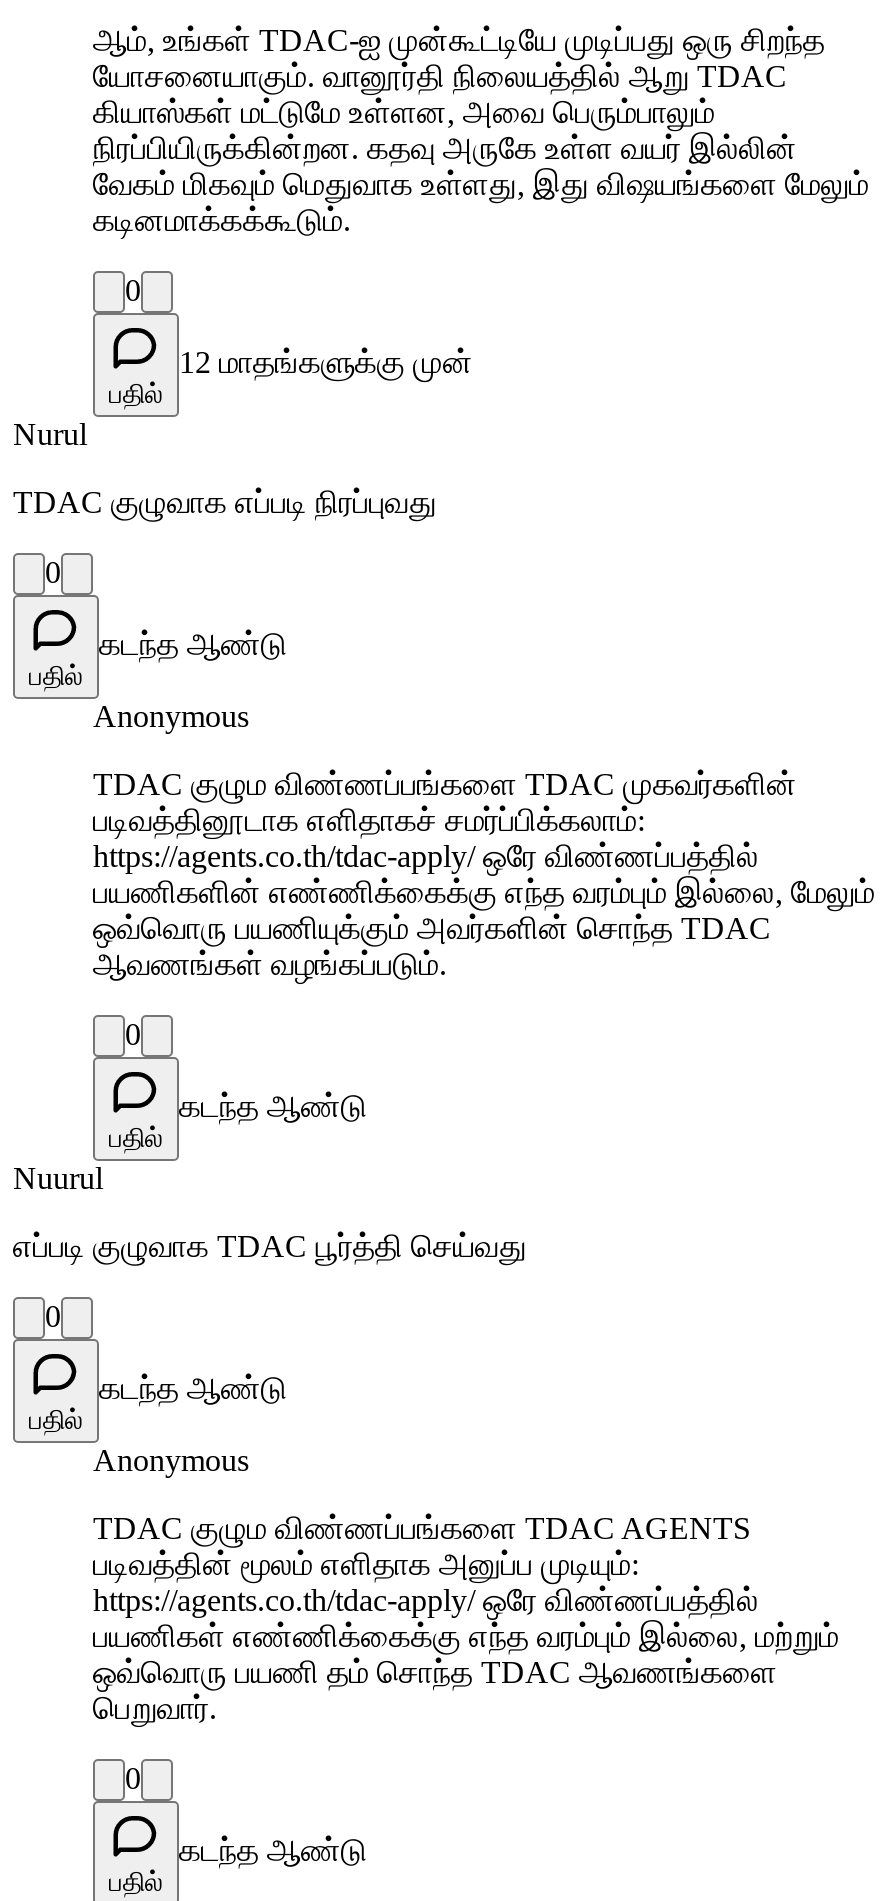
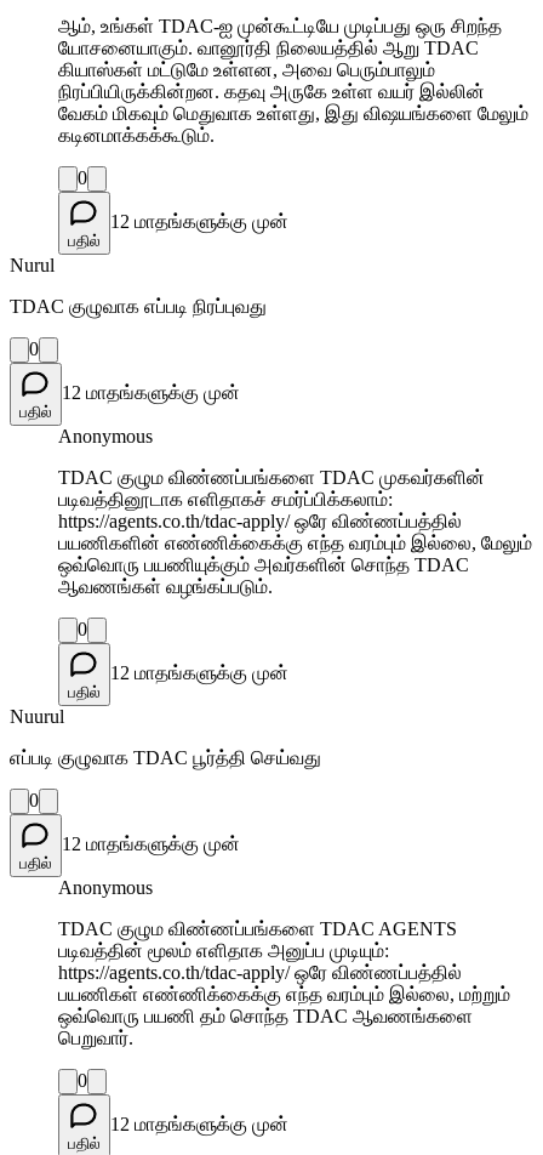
[99,626,287,660] கடந்த ஆண்டு -> [62,382,240,402] 12 மாதங்களுக்கு முன்
[179,1088,367,1122] கடந்த ஆண்டு -> [110,662,288,683] 12 மாதங்களுக்கு முன்
[99,1370,287,1404] கடந்த ஆண்டு -> [62,833,240,854] 12 மாதங்களுக்கு முன்
[179,1832,367,1866] கடந்த ஆண்டு -> [110,1113,288,1134] 12 மாதங்களுக்கு முன்

